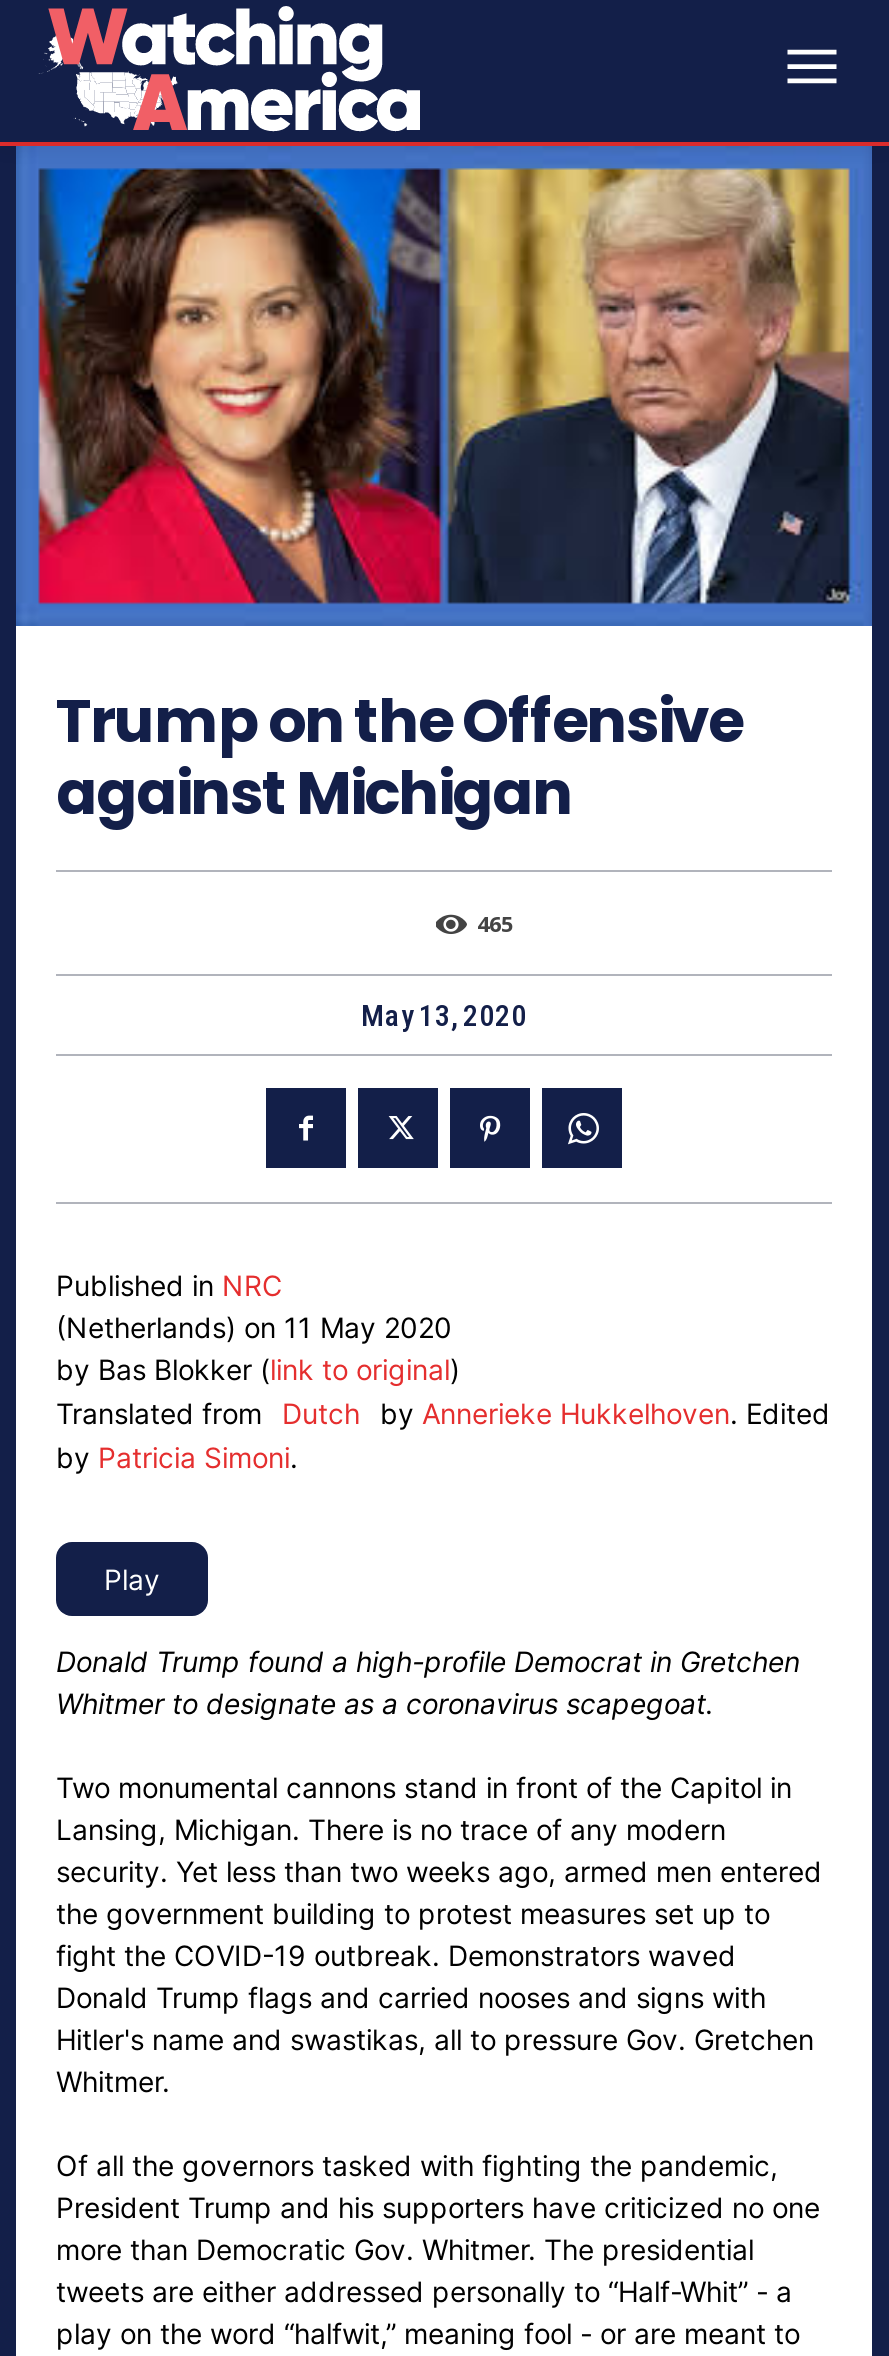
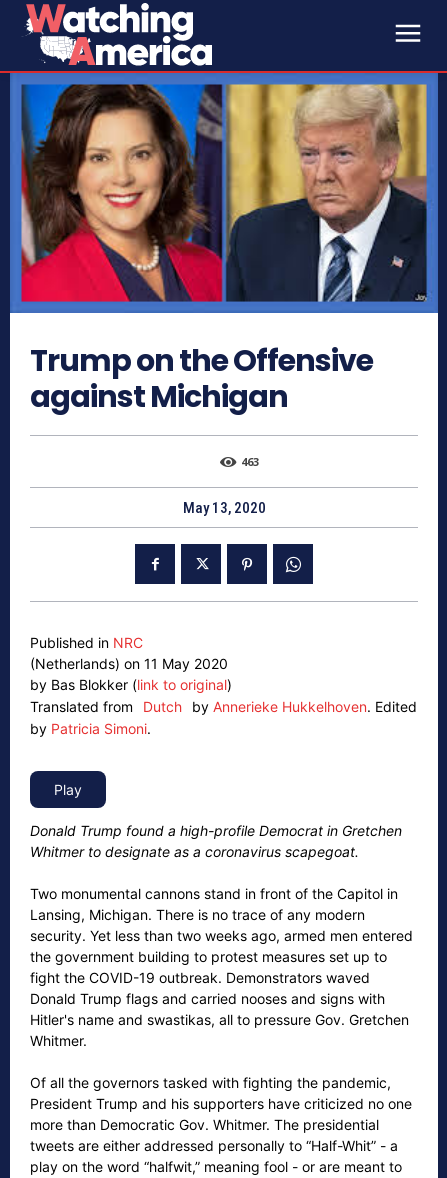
[477,909,513,939] 465 -> [240,454,258,469] 463

